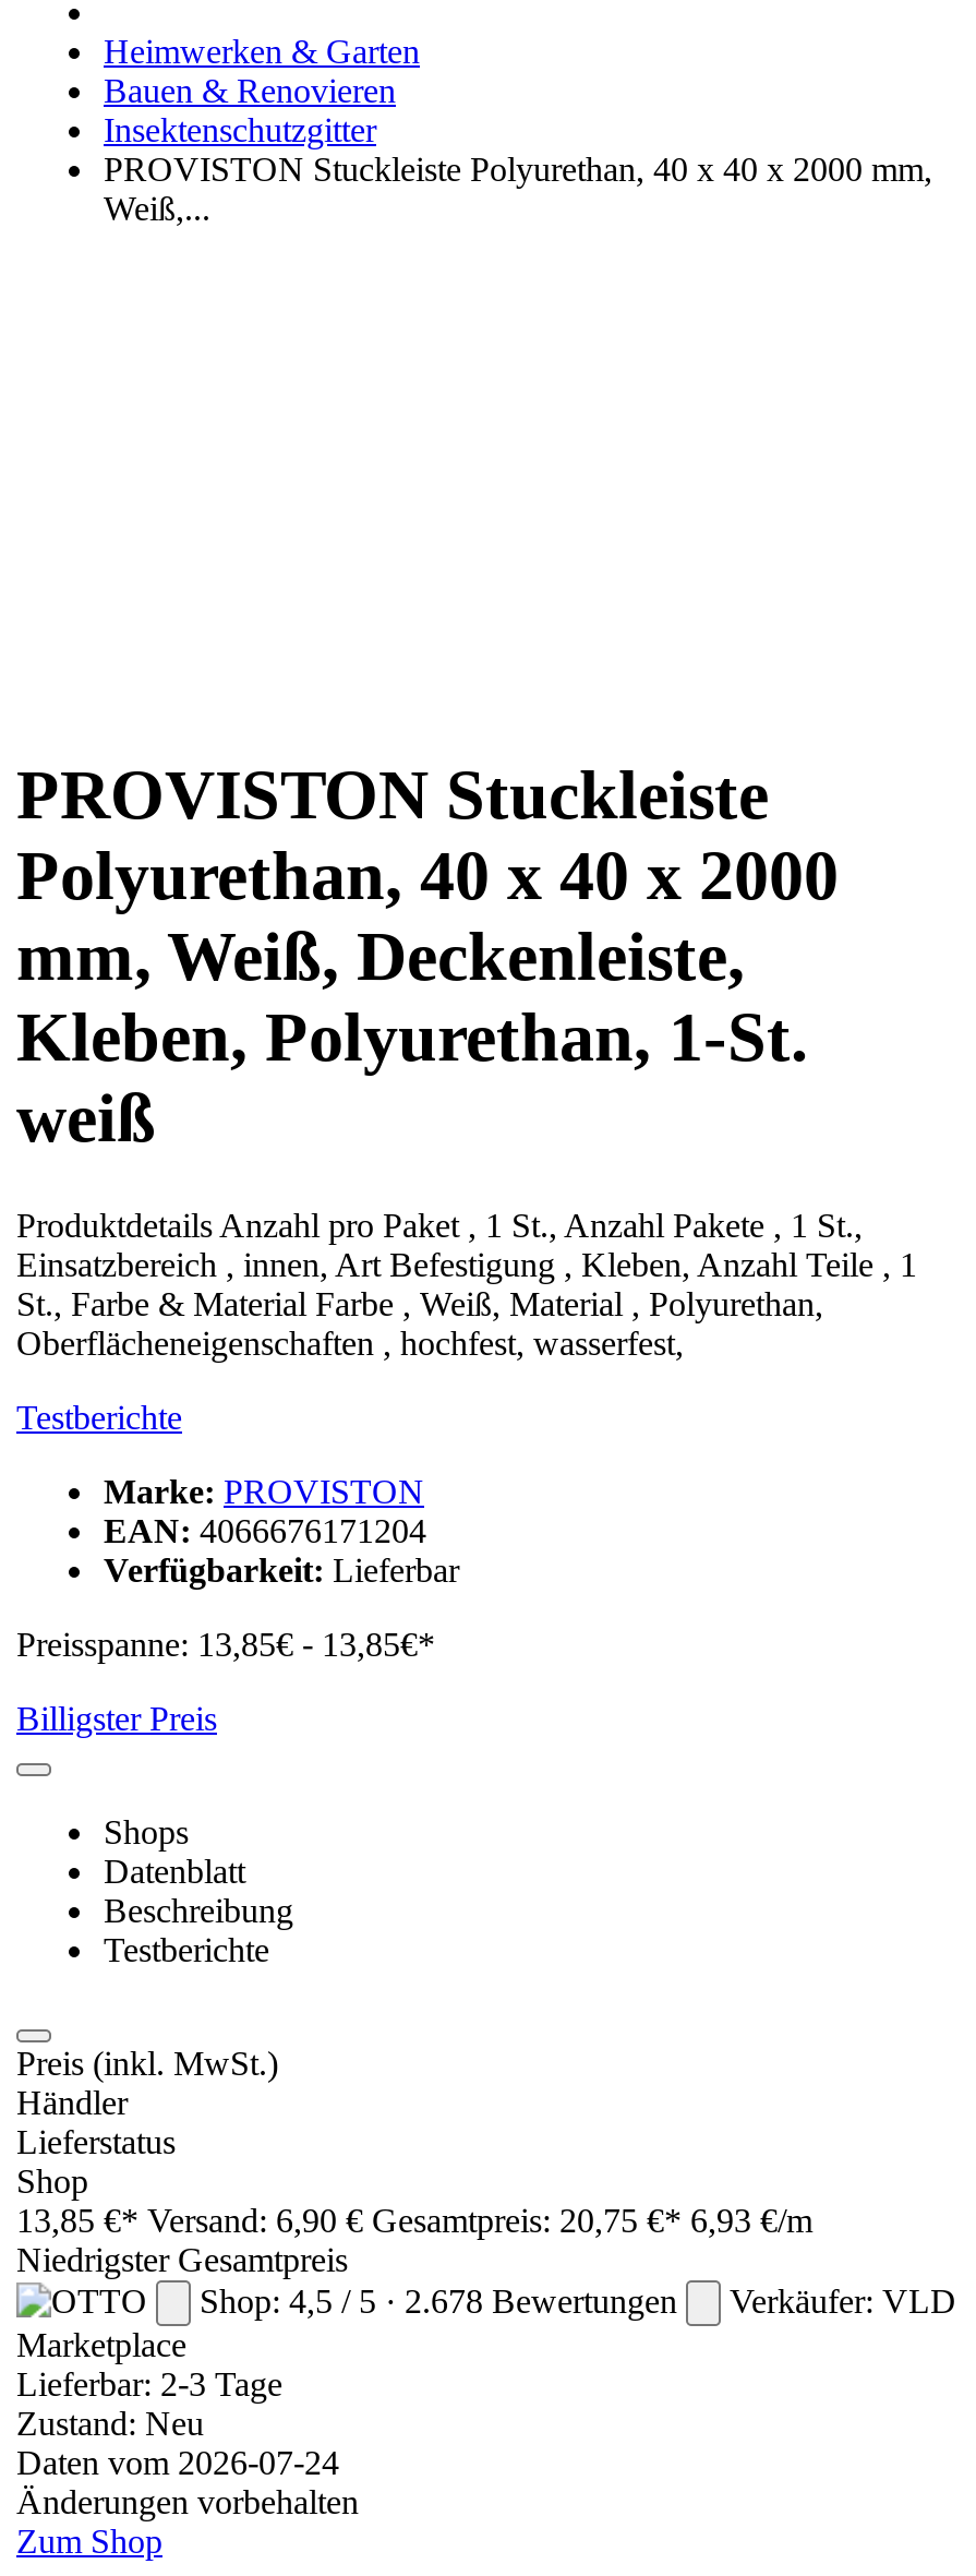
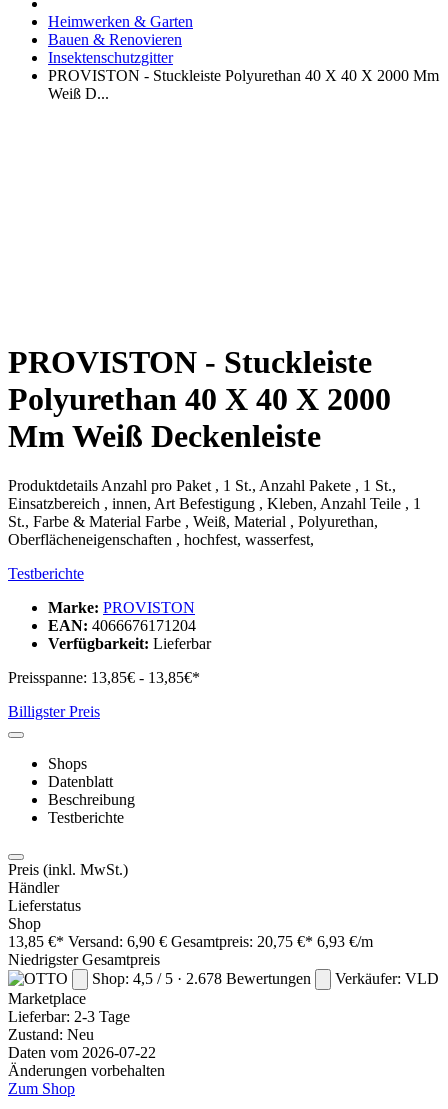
[104,151,932,227] PROVISTON Stuckleiste Polyurethan, 40 x 40 x 2000 mm, | Weiß,... -> [48,67,439,102] PROVISTON - Stuckleiste Polyurethan 40 X 40 X 2000 Mm | Weiß D...
[16,756,839,1157] PROVISTON Stuckleiste | Polyurethan, 40 x 40 x 2000 | mm, Weiß, Deckenleiste, | Kleben, Polyurethan, 1-St. | weiß -> [8,344,391,454] PROVISTON - Stuckleiste | Polyurethan 40 X 40 X 2000 | Mm Weiß Deckenleiste
[16,2444,339,2481] Daten vom 2026-07-24 -> [8,1044,156,1061] Daten vom 2026-07-22

